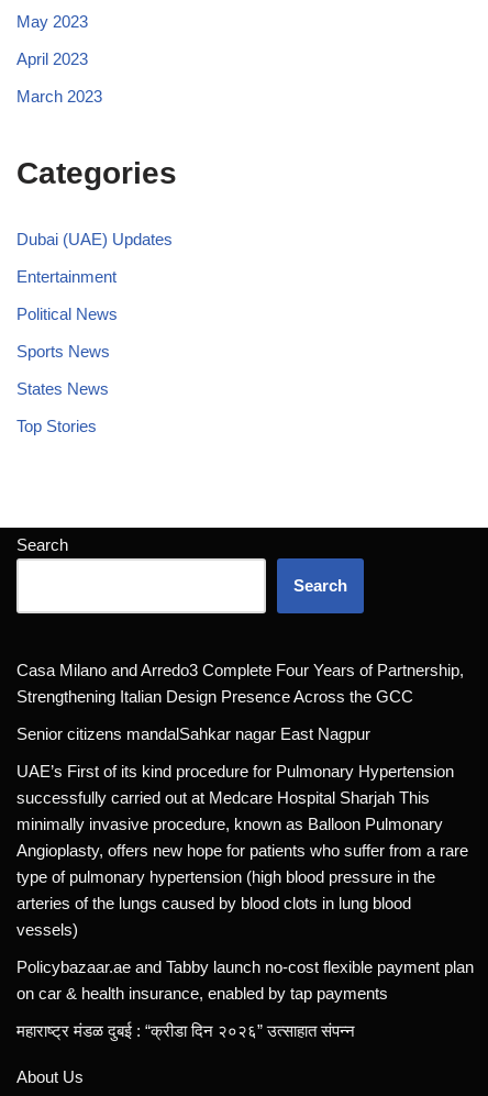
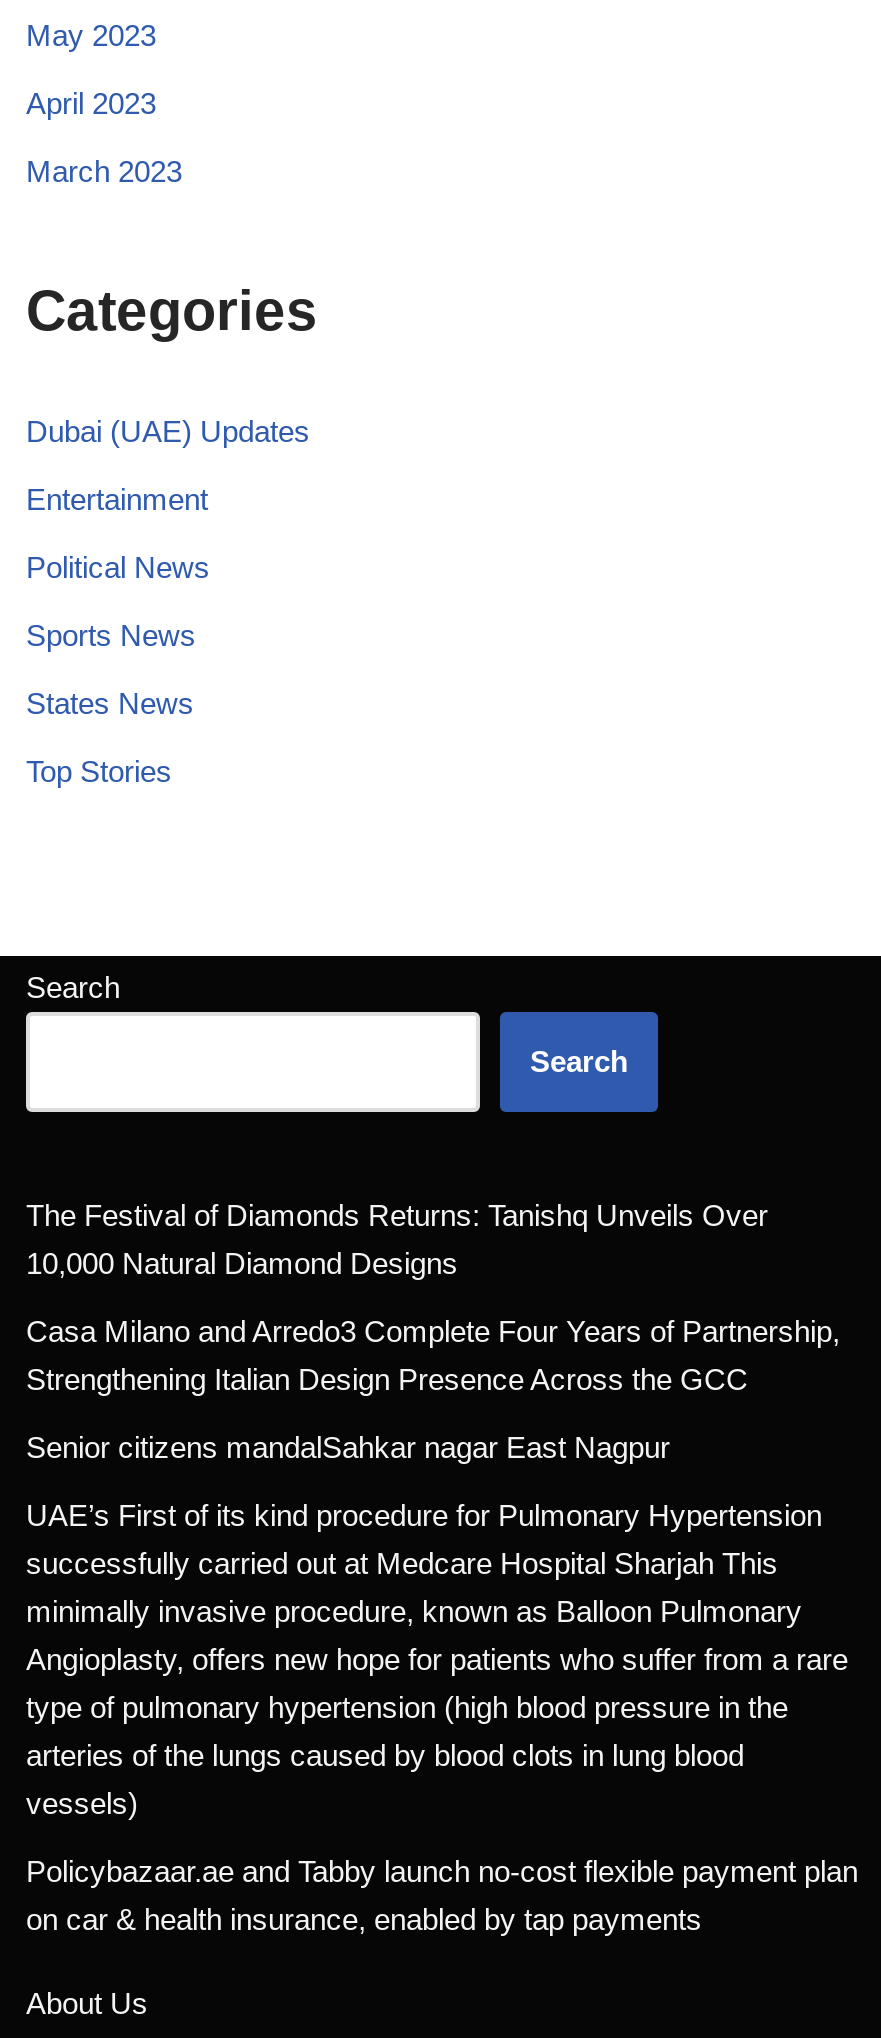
none -> [26,1198,768,1280] The Festival of Diamonds Returns: Tanishq Unveils Over | 10,000 Natural Diamond Designs
moved [16,661,474,1003] -> [26,1314,858,1936]: Casa Milano and Arredo3 Complete Four Years of Partnership, | Strengthening Italian Design Presence Across the GCC | Senior citizens mandalSahkar nagar East Nagpur | ... | Policybazaar.ae and Tabby launch no-cost flexible payment plan | on car & health insurance, enabled by tap payments
[16,1021,355,1040] महाराष्ट्र मंडळ दुबई : “क्रीडा दिन २०२६” उत्साहात संपन्न -> none

